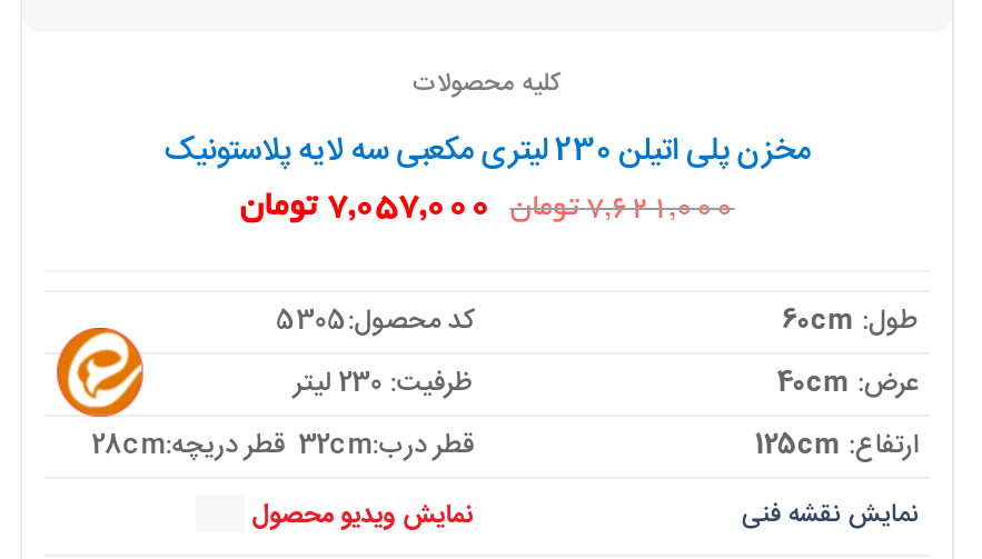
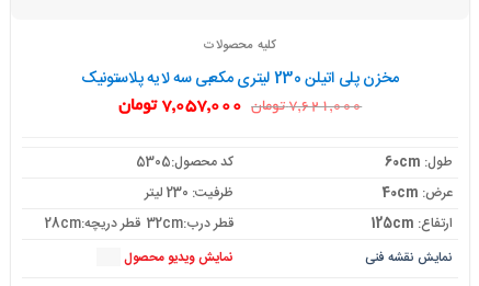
[53,326,147,419] [image] -> none

